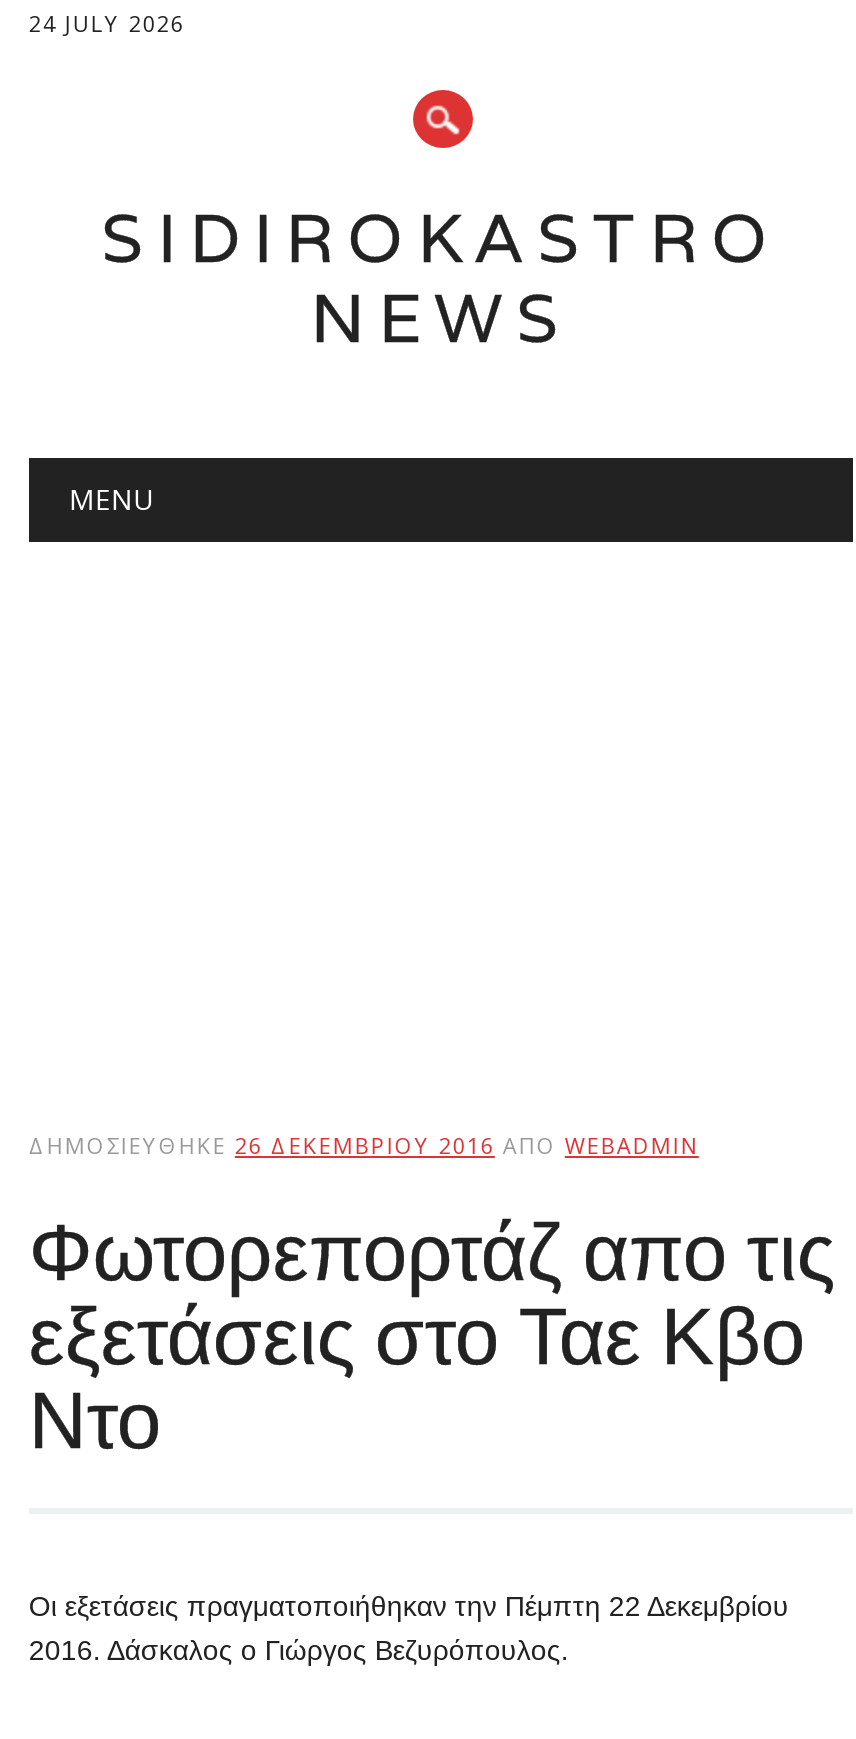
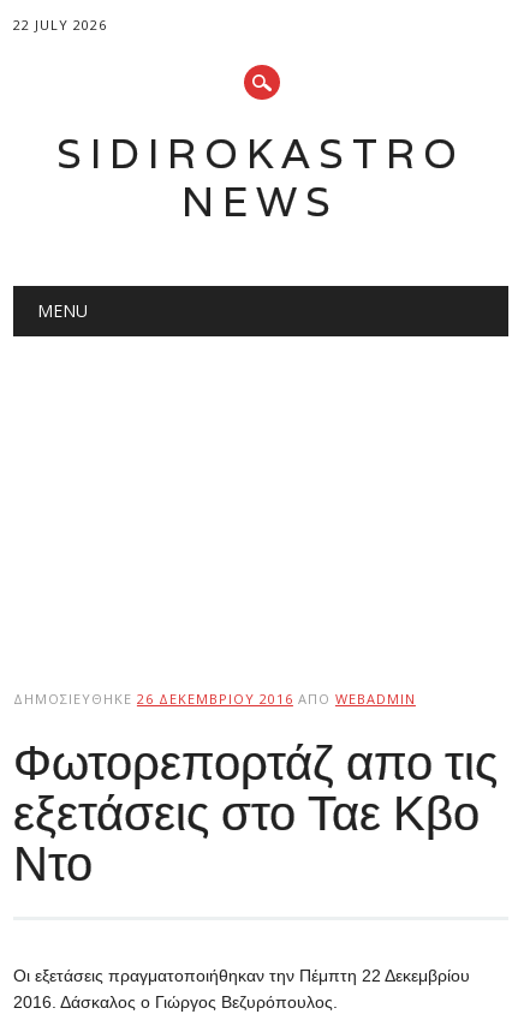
[29,8,185,38] 24 JULY 2026 -> [13,16,107,34] 22 JULY 2026

